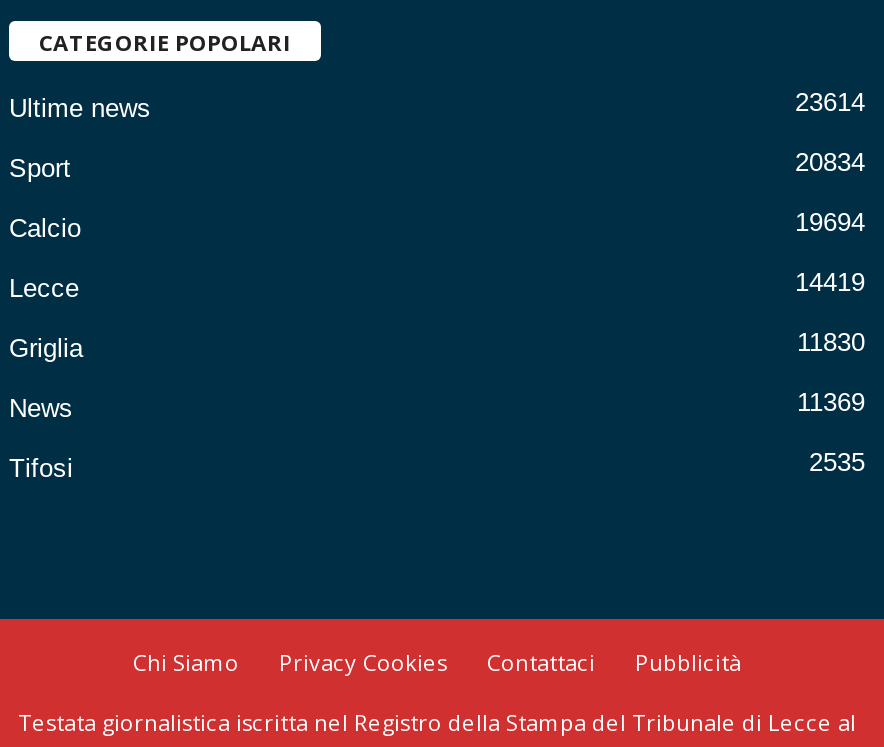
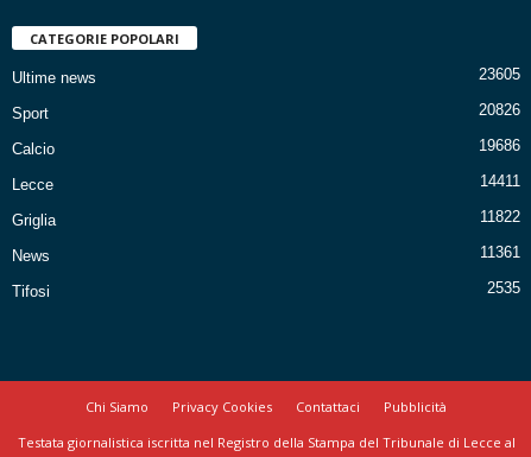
[795,87,865,117] 23614 -> [479,65,520,83] 23605
[795,147,865,177] 20834 -> [479,101,520,119] 20826
[795,207,865,237] 19694 -> [479,136,520,154] 19686
[795,267,865,297] 14419 -> [480,172,520,190] 14411
[797,327,865,357] 11830 -> [480,208,520,225] 11822
[797,387,865,417] 11369 -> [480,243,520,261] 11361

